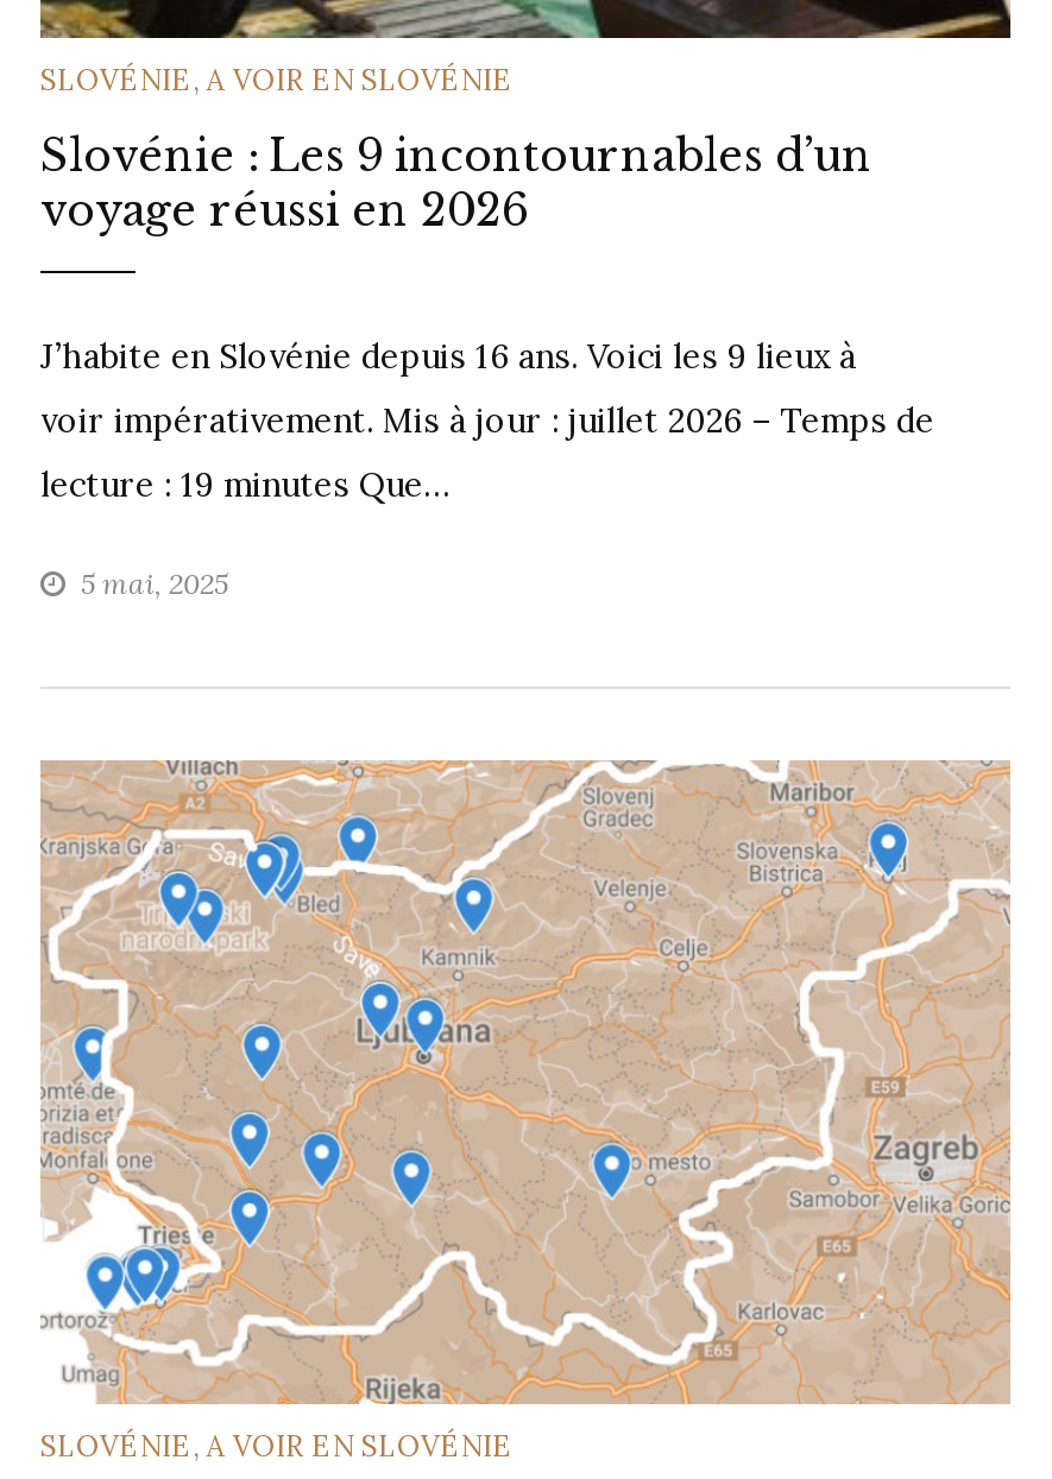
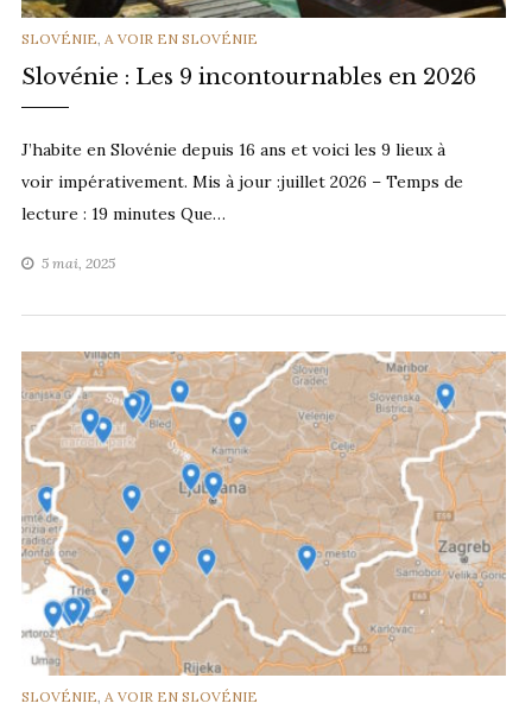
[40,129,873,236] Slovénie : Les 9 incontournables d’un | voyage réussi en 2026 -> [21,64,476,91] Slovénie : Les 9 incontournables en 2026
[40,333,856,376] J’habite en Slovénie depuis 16 ans. Voici les 9 lieux à -> [21,139,445,161] J’habite en Slovénie depuis 16 ans et voici les 9 lieux à
[40,397,934,440] voir impérativement. Mis à jour : juillet 2026 – Temps de -> [21,171,463,193] voir impérativement. Mis à jour :juillet 2026 – Temps de

